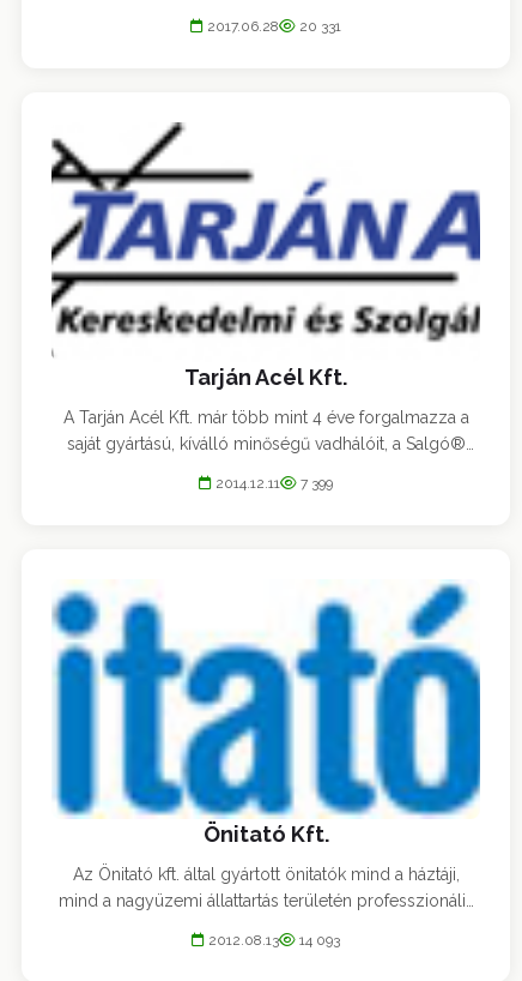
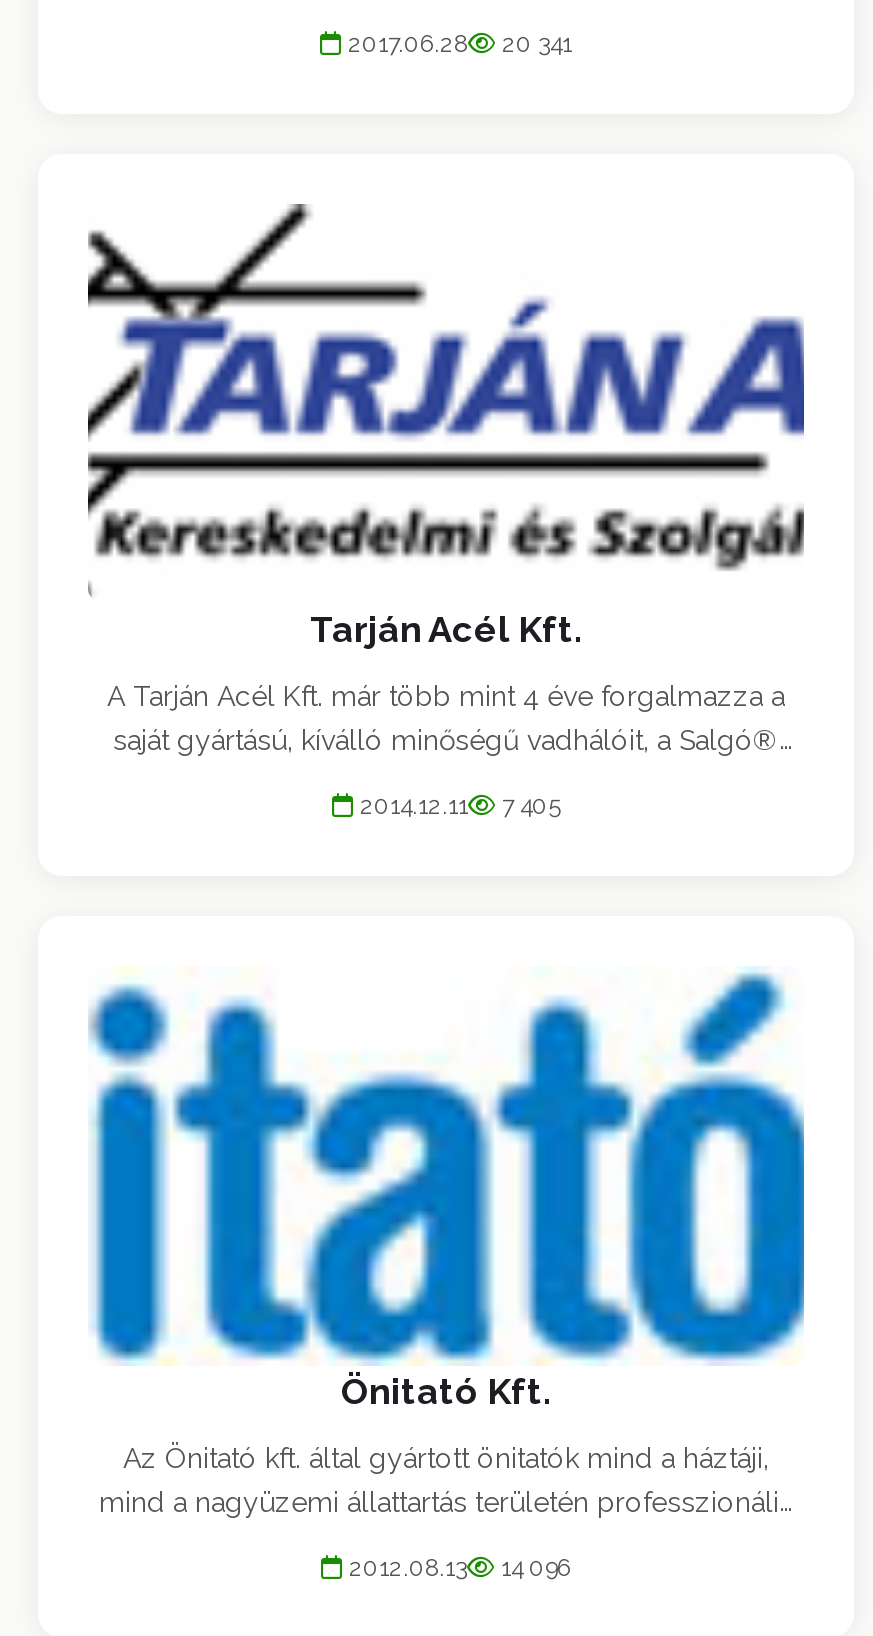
[204,18,341,34] 2017.06.28 20 331 -> [342,29,572,57] 2017.06.28 20 341
[212,475,333,491] 2014.12.11 7 399 -> [354,791,560,819] 2014.12.11 7 405
[205,931,340,948] 2012.08.13 14 093 -> [343,1553,571,1581] 2012.08.13 14 096

